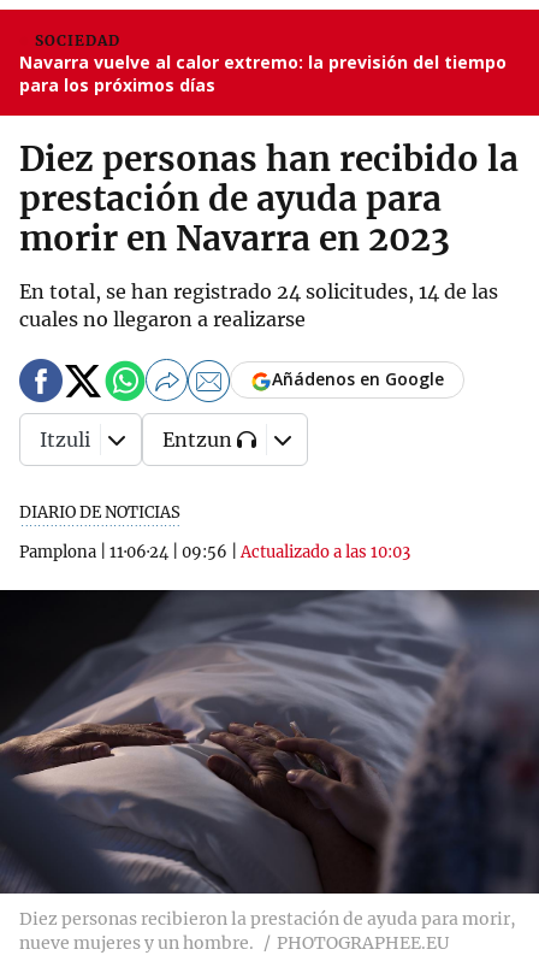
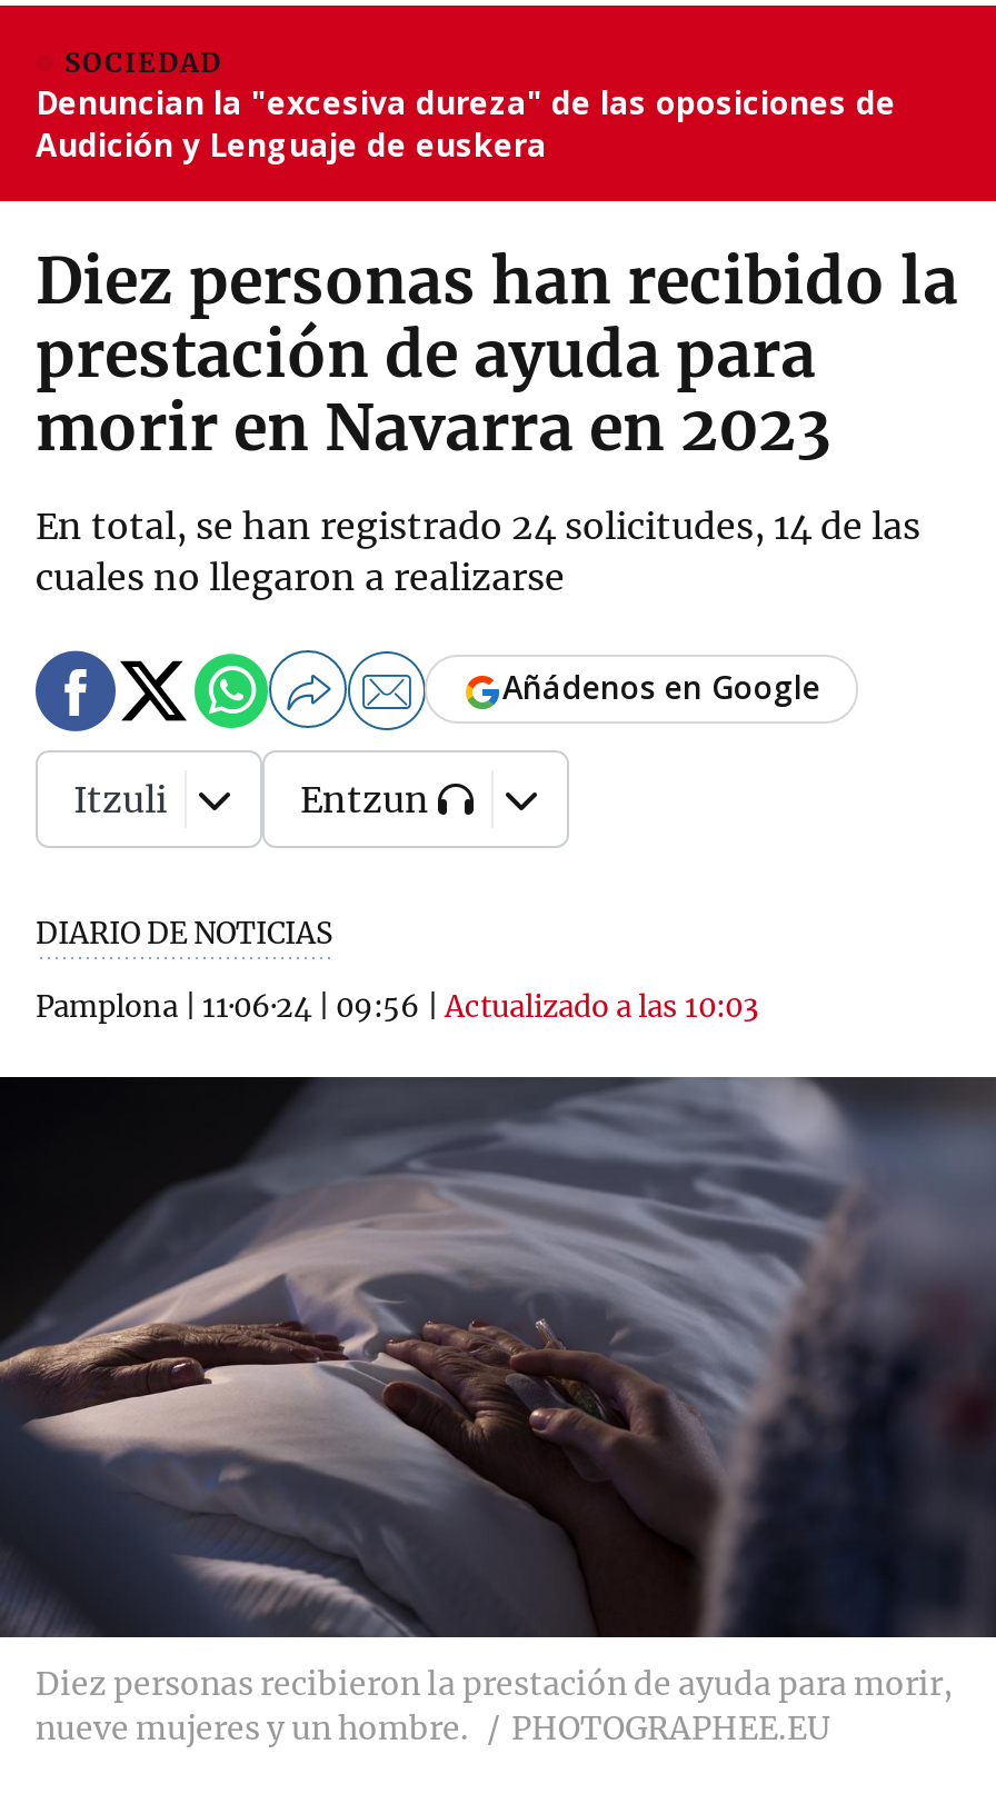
[19,51,507,96] Navarra vuelve al calor extremo: la previsión del tiempo | para los próximos días -> [36,81,896,166] Denuncian la "excesiva dureza" de las oposiciones de | Audición y Lenguaje de euskera

